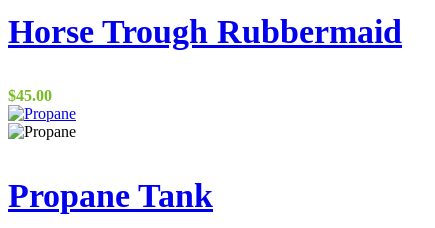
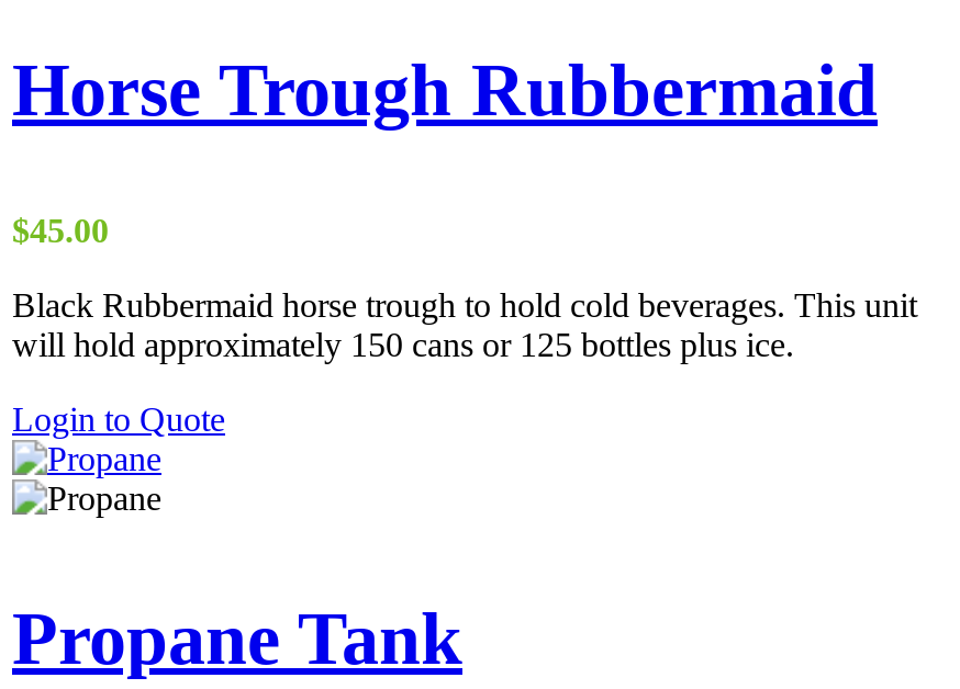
none -> [12,286,917,438] Black Rubbermaid horse trough to hold cold beverages. This unit | will hold approximately 150 cans or 125 bottles plus ice. | Login to Quote

